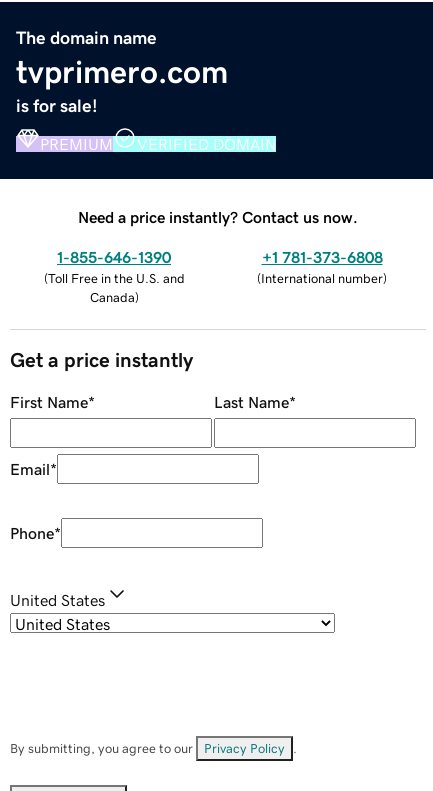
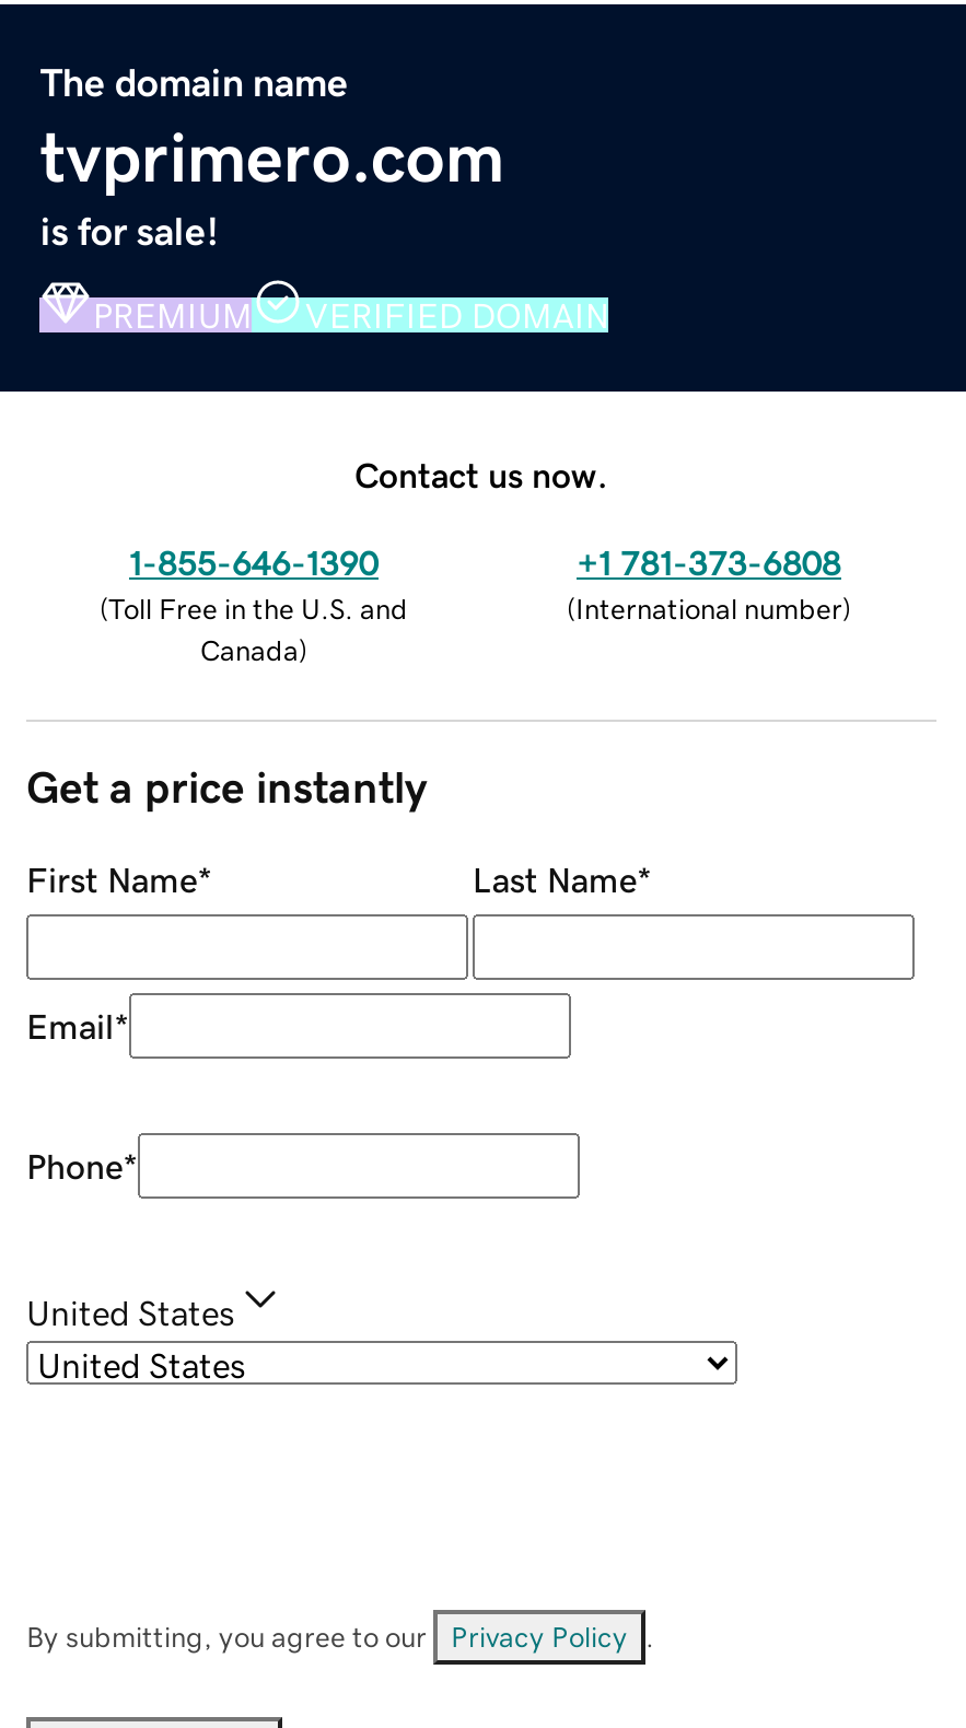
[78,209,358,225] Need a price instantly? Contact us now. -> [354,456,608,491] Contact us now.

